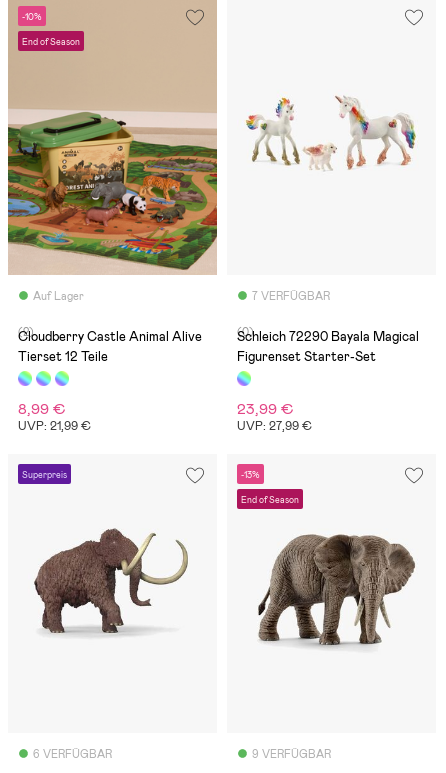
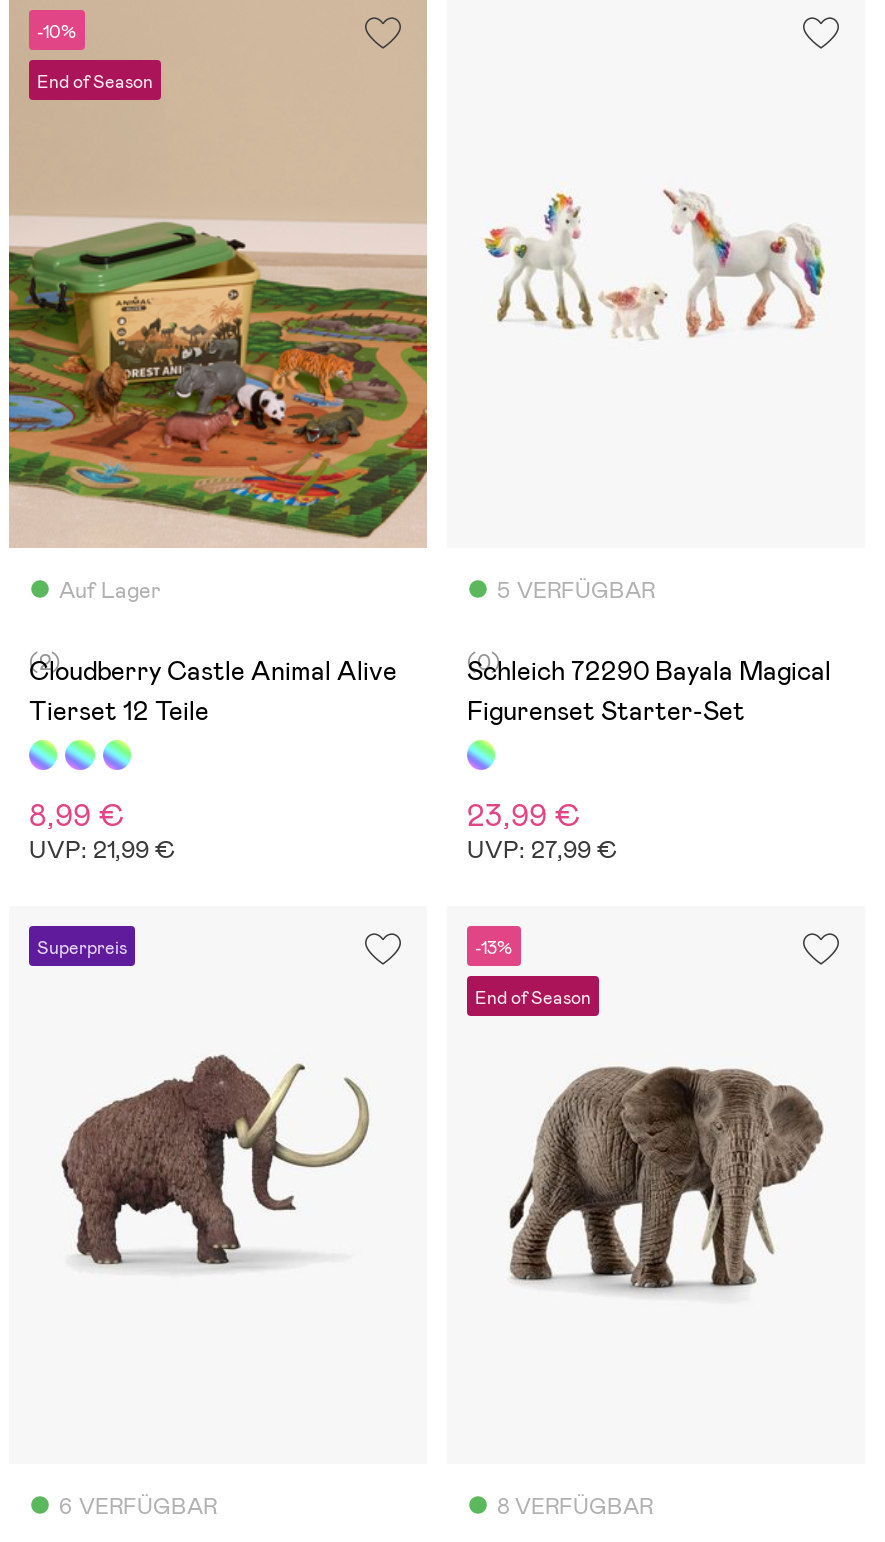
[252,289,330,303] 7 VERFÜGBAR -> [497,576,655,604] 5 VERFÜGBAR
[252,747,331,761] 9 VERFÜGBAR -> [497,1492,653,1520] 8 VERFÜGBAR

